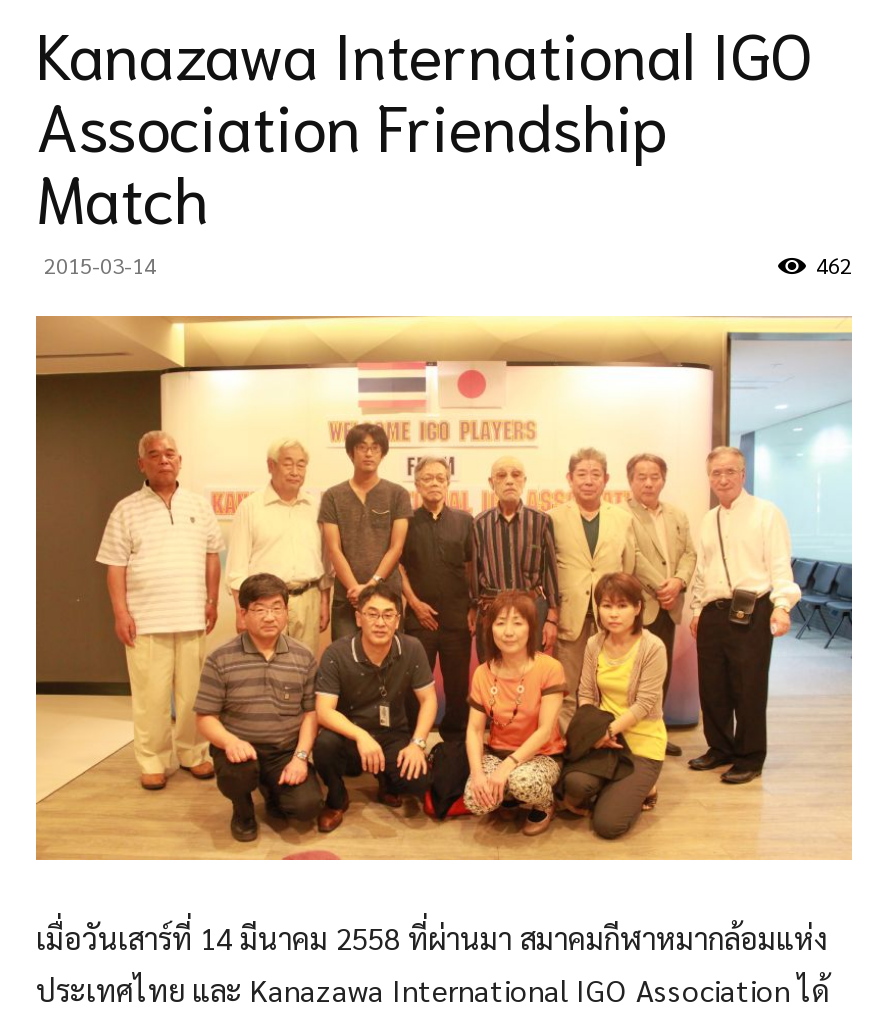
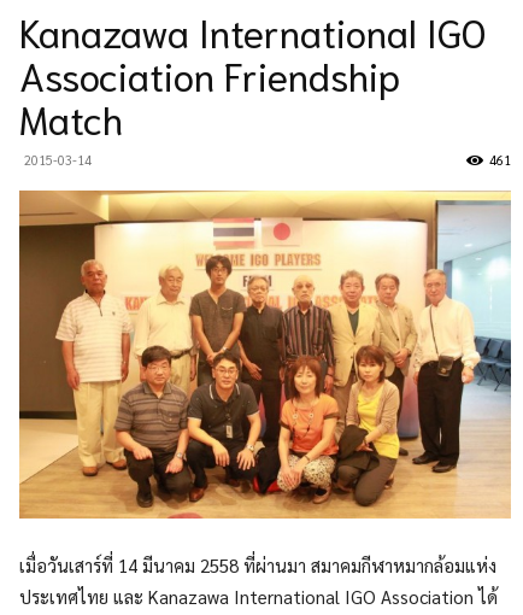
[816,250,852,280] 462 -> [489,151,511,169] 461

